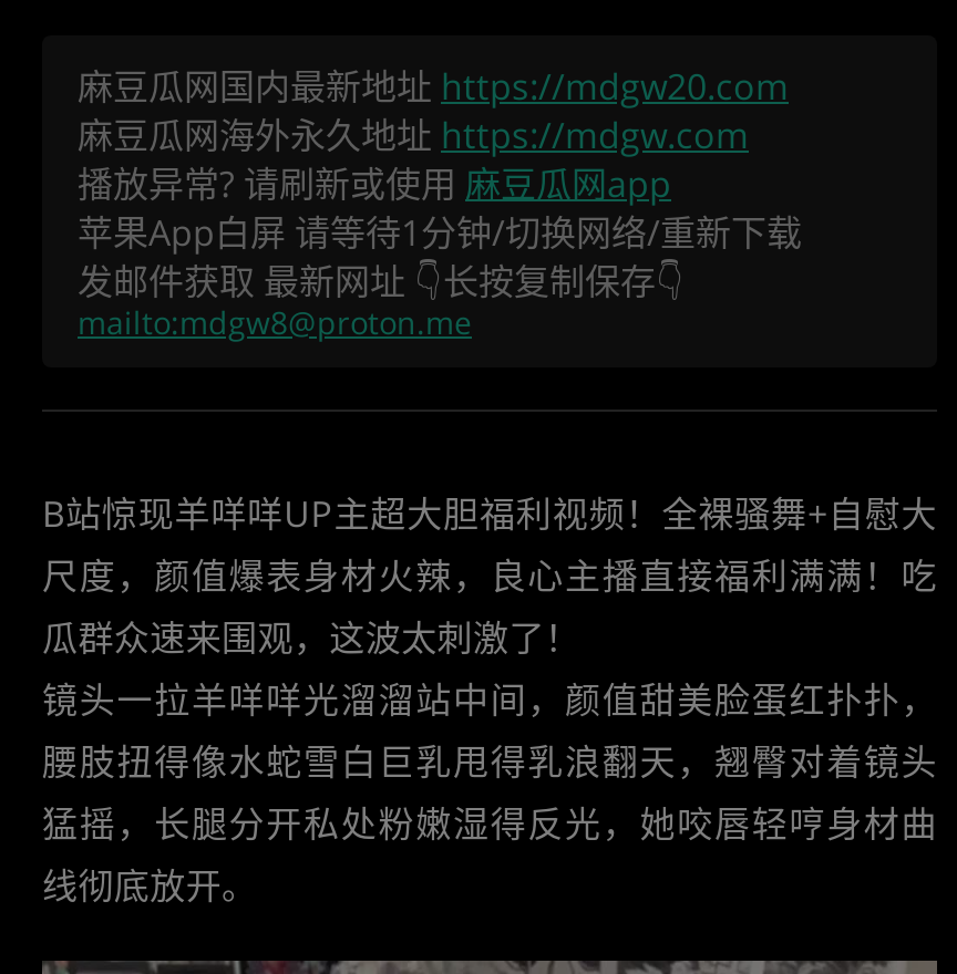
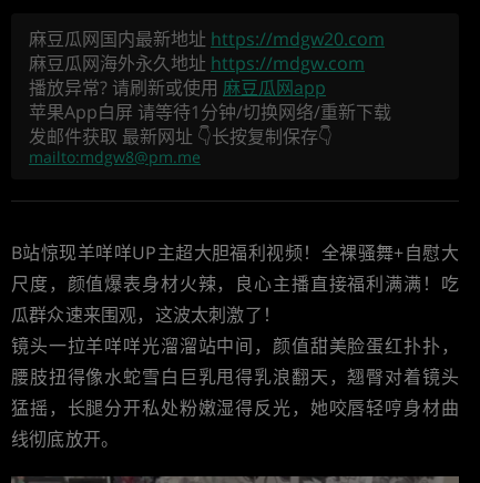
[78,301,472,344] mailto:mdgw8@proton.me -> [29,146,201,167] mailto:mdgw8@pm.me

